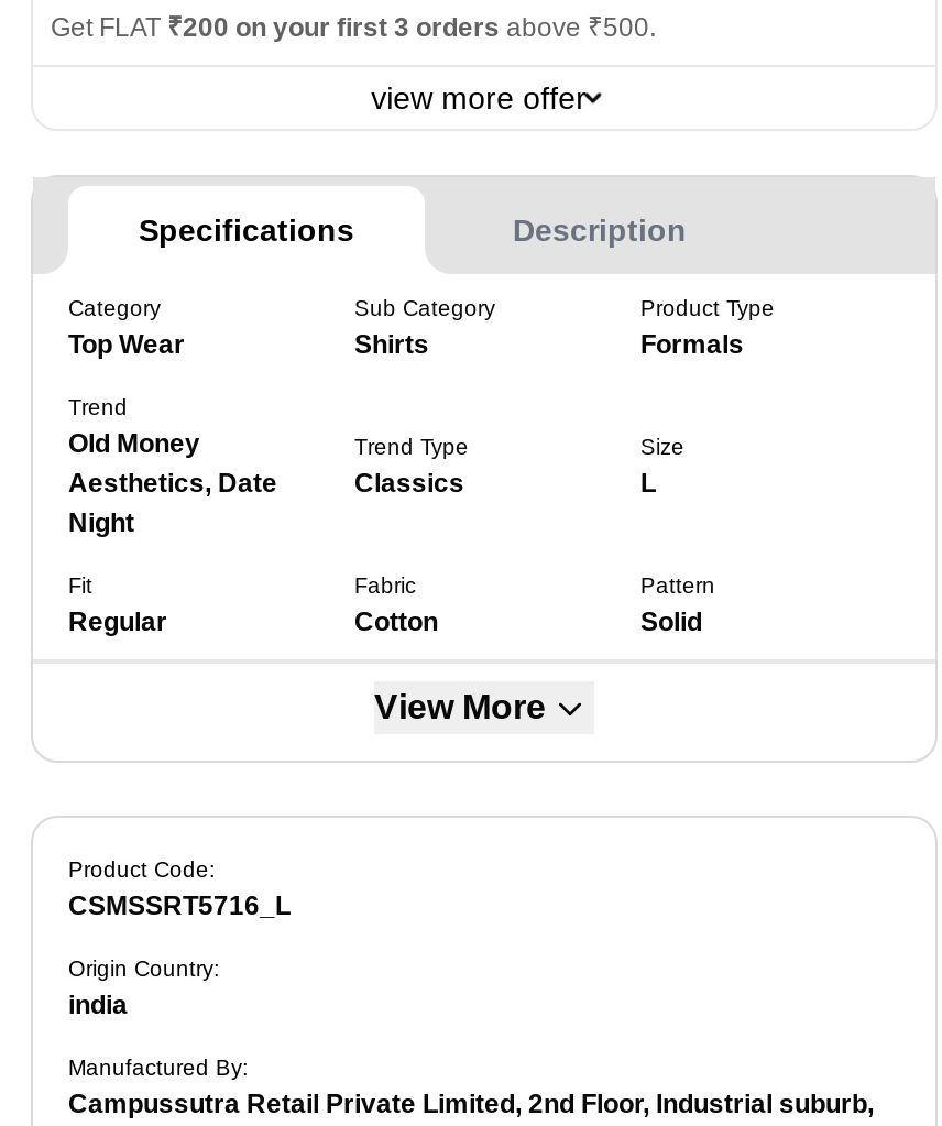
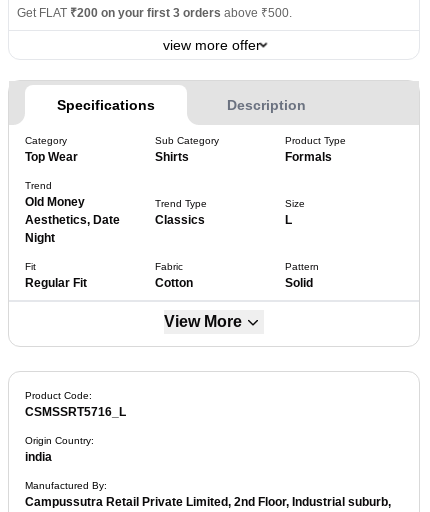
[68,607,167,638] Regular -> [25,276,87,290] Regular Fit

